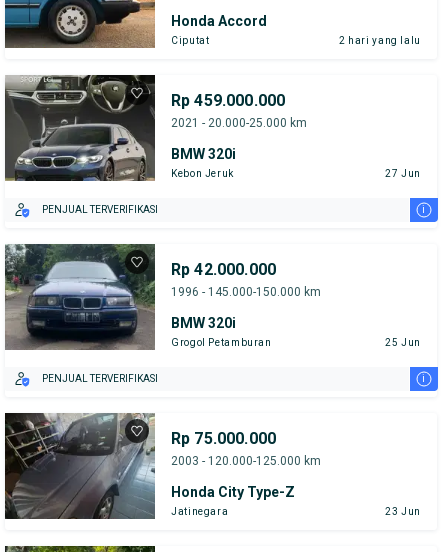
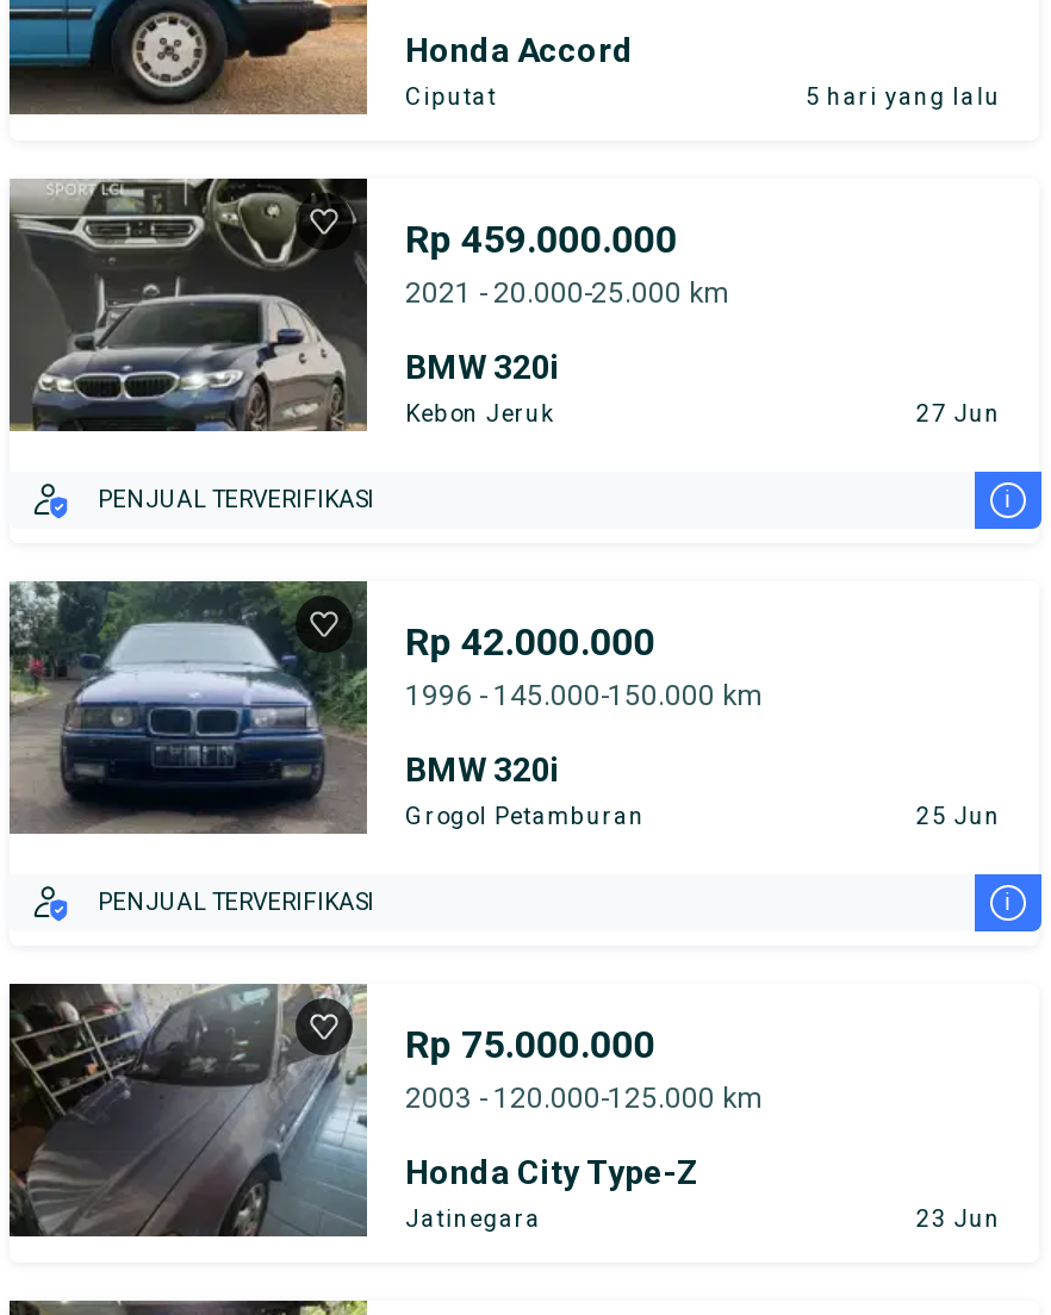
[339,35,421,46] 2 hari yang lalu -> [805,82,1001,109] 5 hari yang lalu

